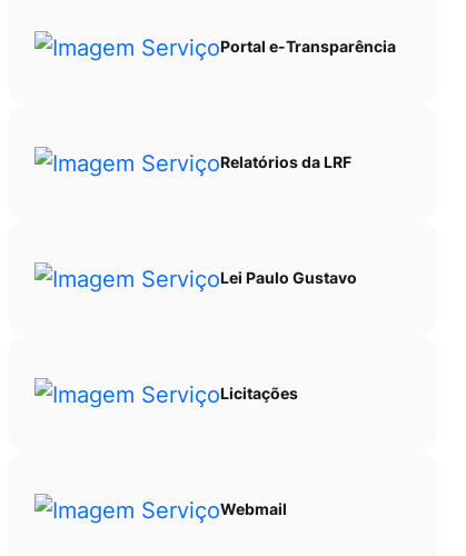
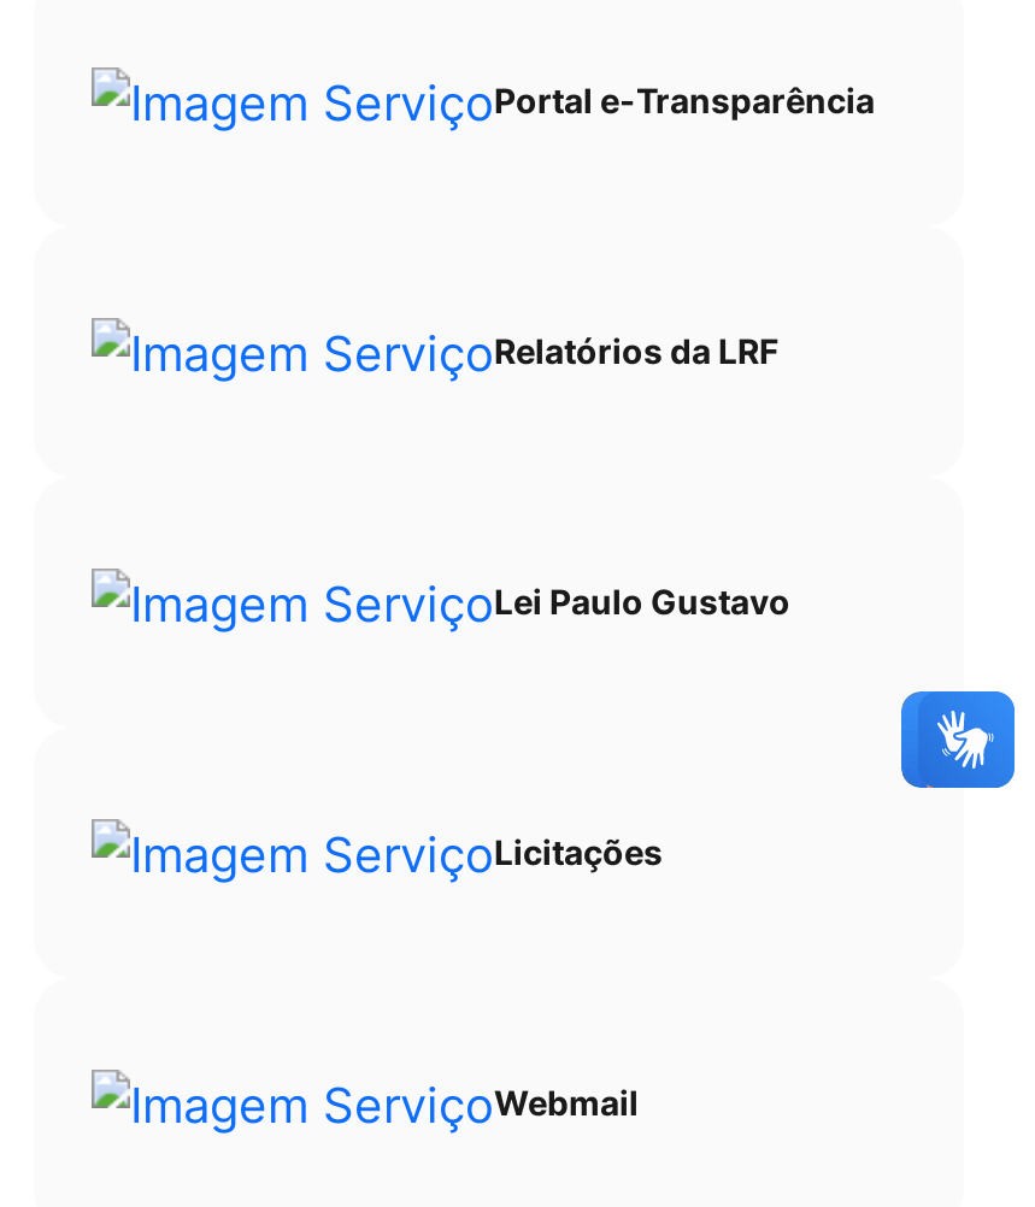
none -> [899,689,1017,790] [image]

